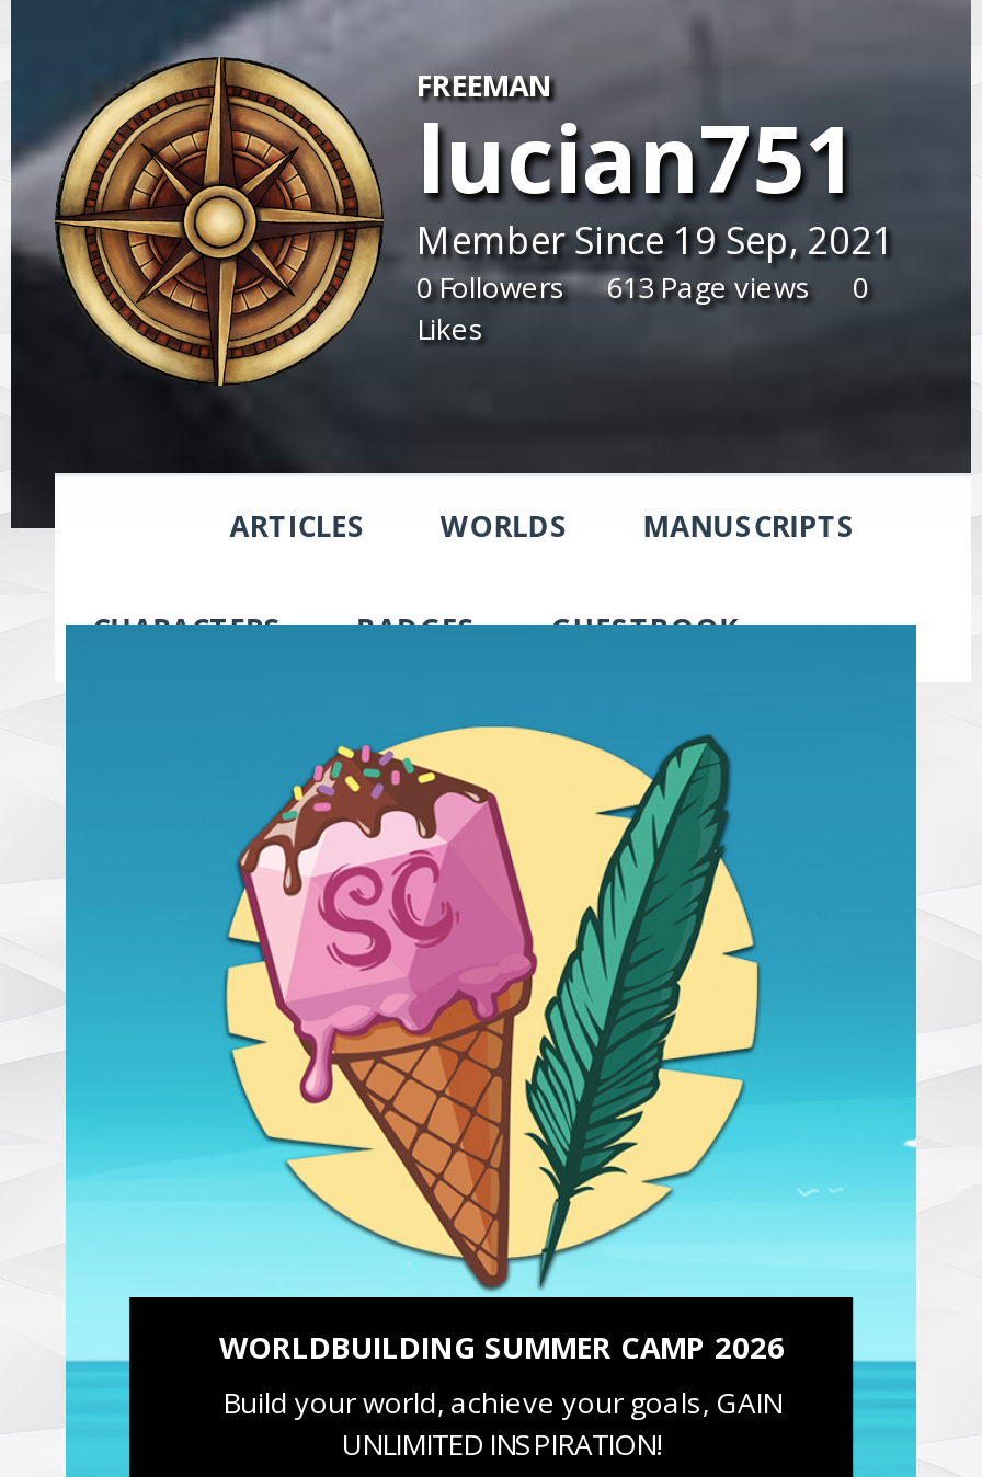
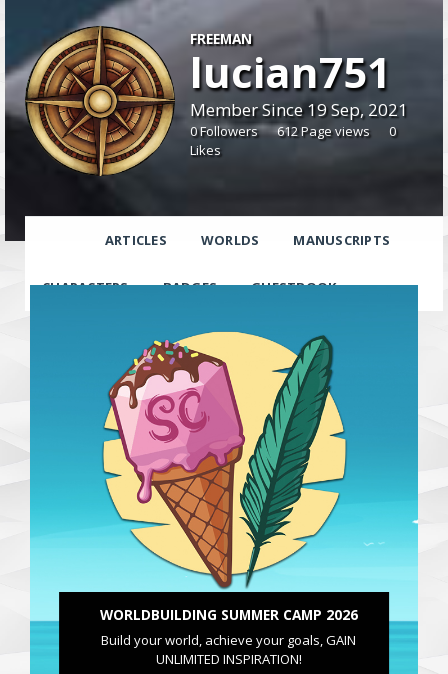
[416,267,868,307] 0 Followers 613 Page views 0 -> [190,122,396,140] 0 Followers 612 Page views 0

